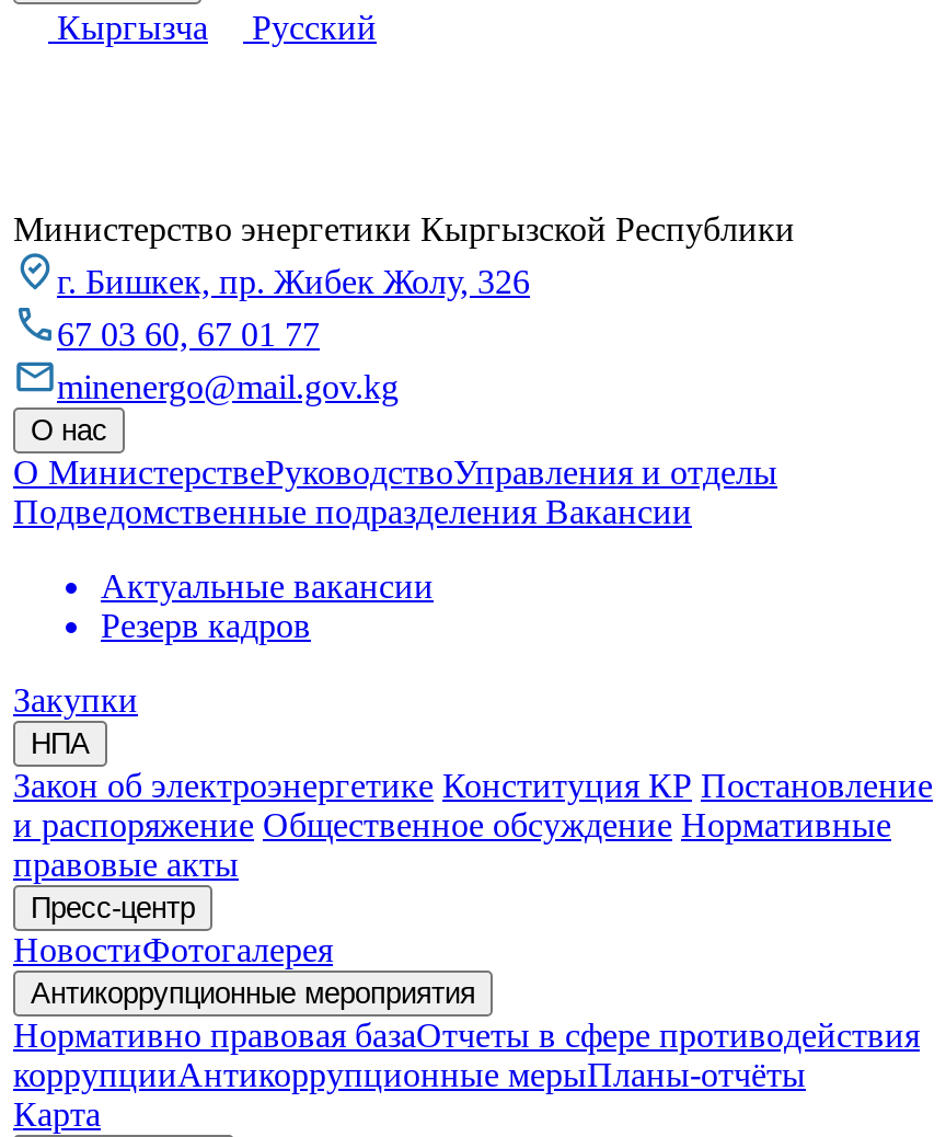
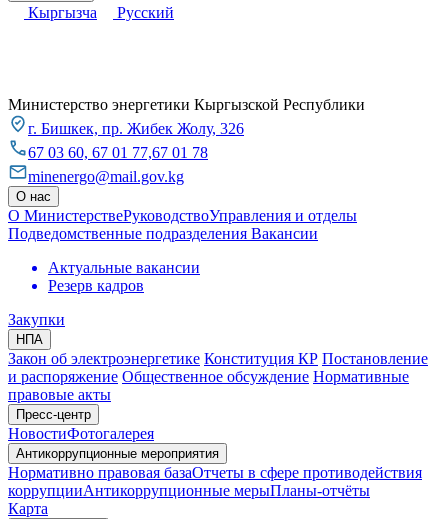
[57,315,320,353] 67 03 60, 67 01 77 -> [28,144,208,161] 67 03 60, 67 01 77,67 01 78

